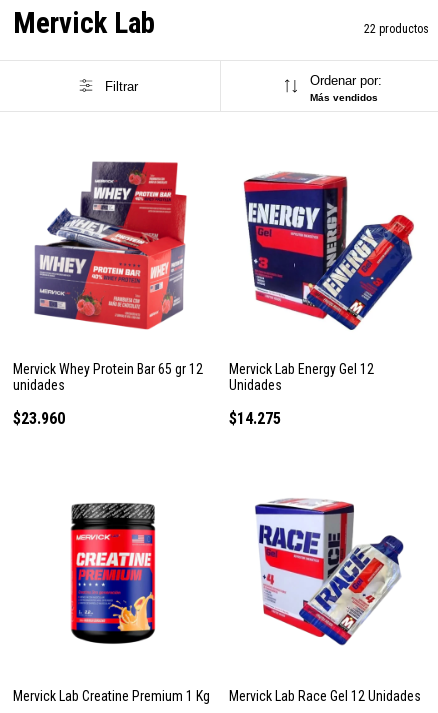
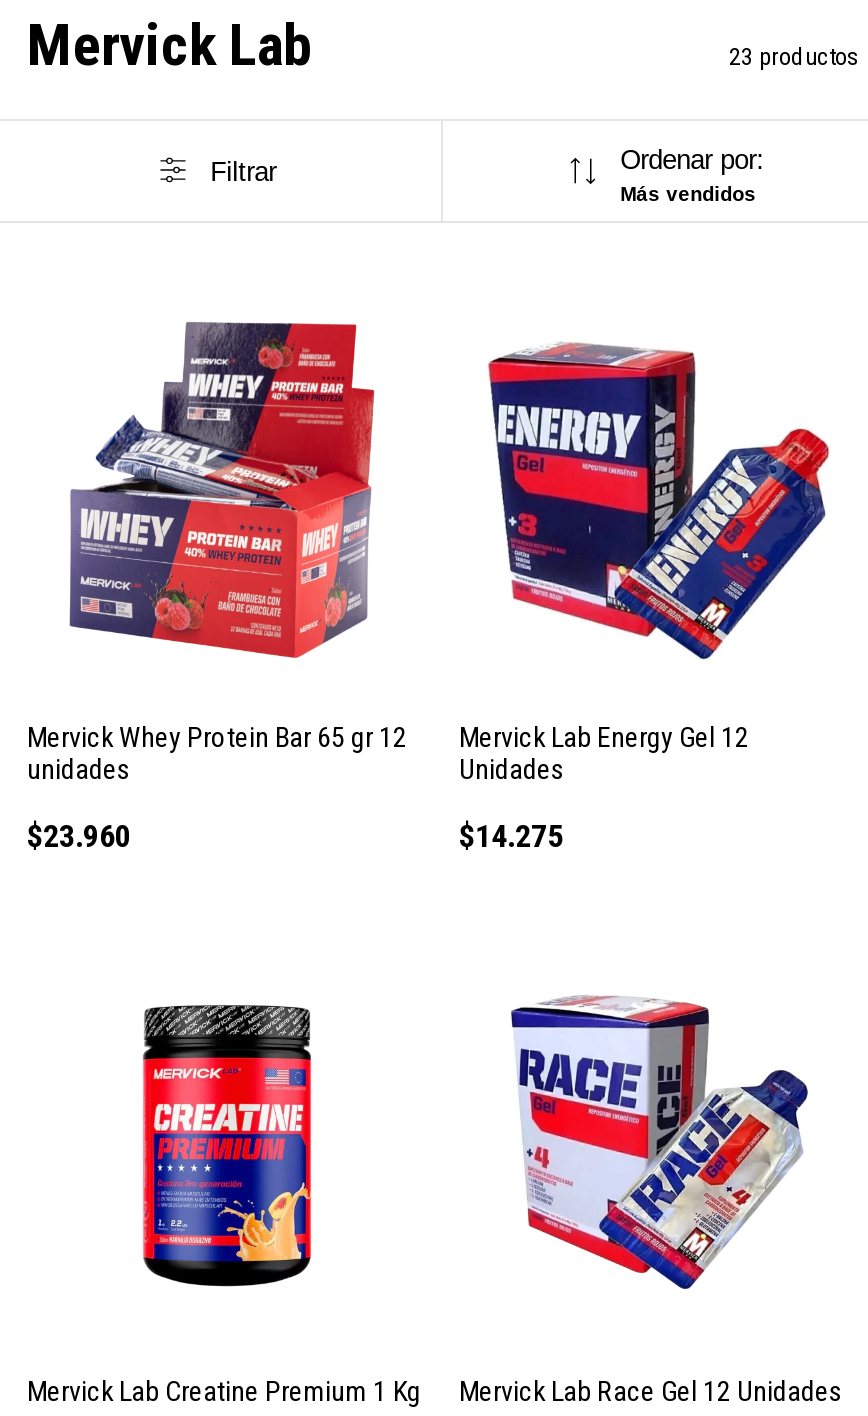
[364,22,429,36] 22 productos -> [729,43,859,71] 23 productos

